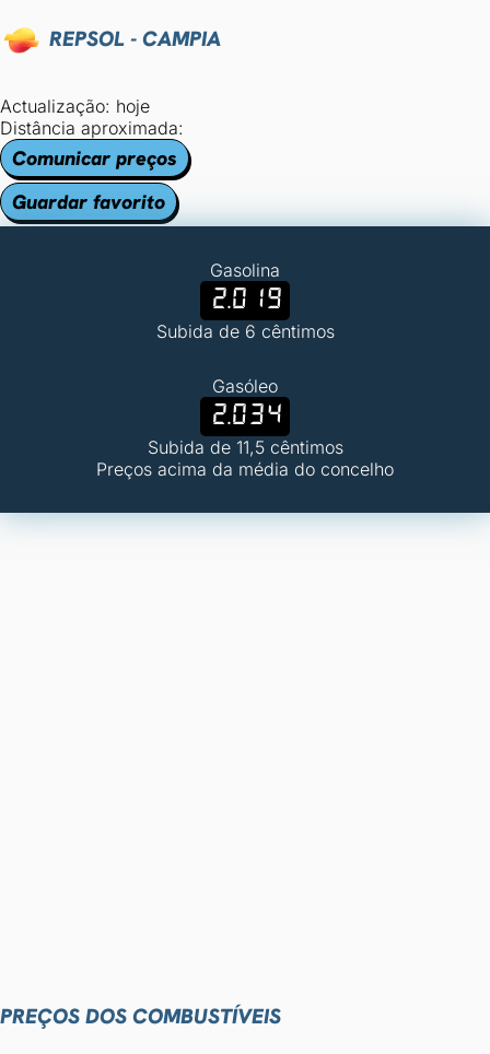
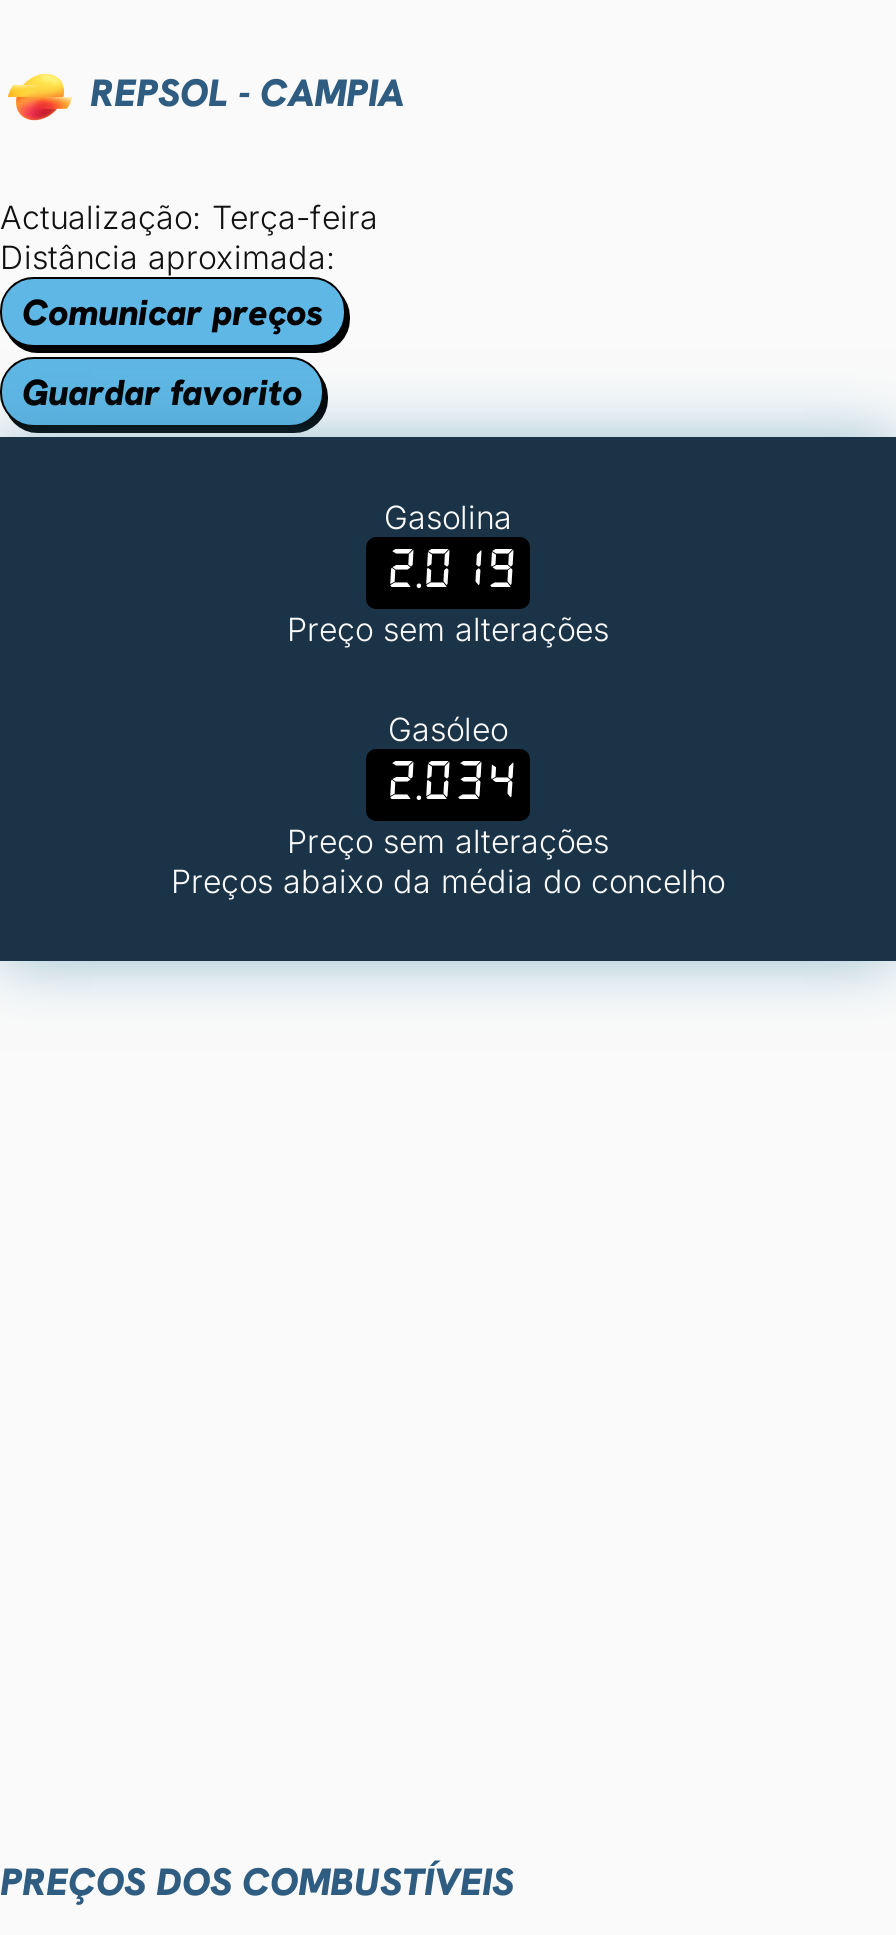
[0,95,150,117] Actualização: hoje -> [0,197,378,237] Actualização: Terça-feira
[156,320,334,342] Subida de 6 cêntimos -> [287,609,609,649] Preço sem alterações
[96,436,394,480] Subida de 11,5 cêntimos | Preços acima da média do concelho -> [171,821,725,901] Preço sem alterações | Preços abaixo da média do concelho

